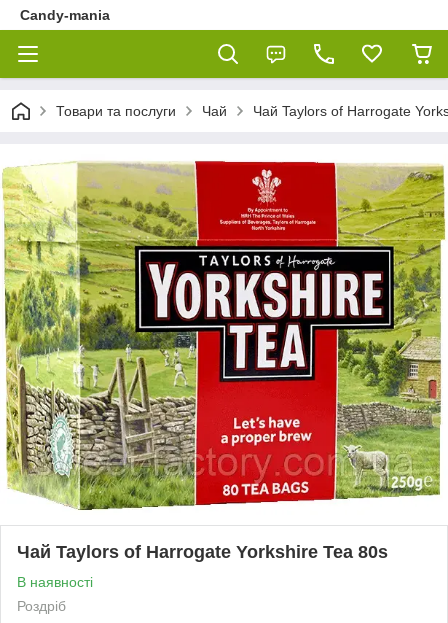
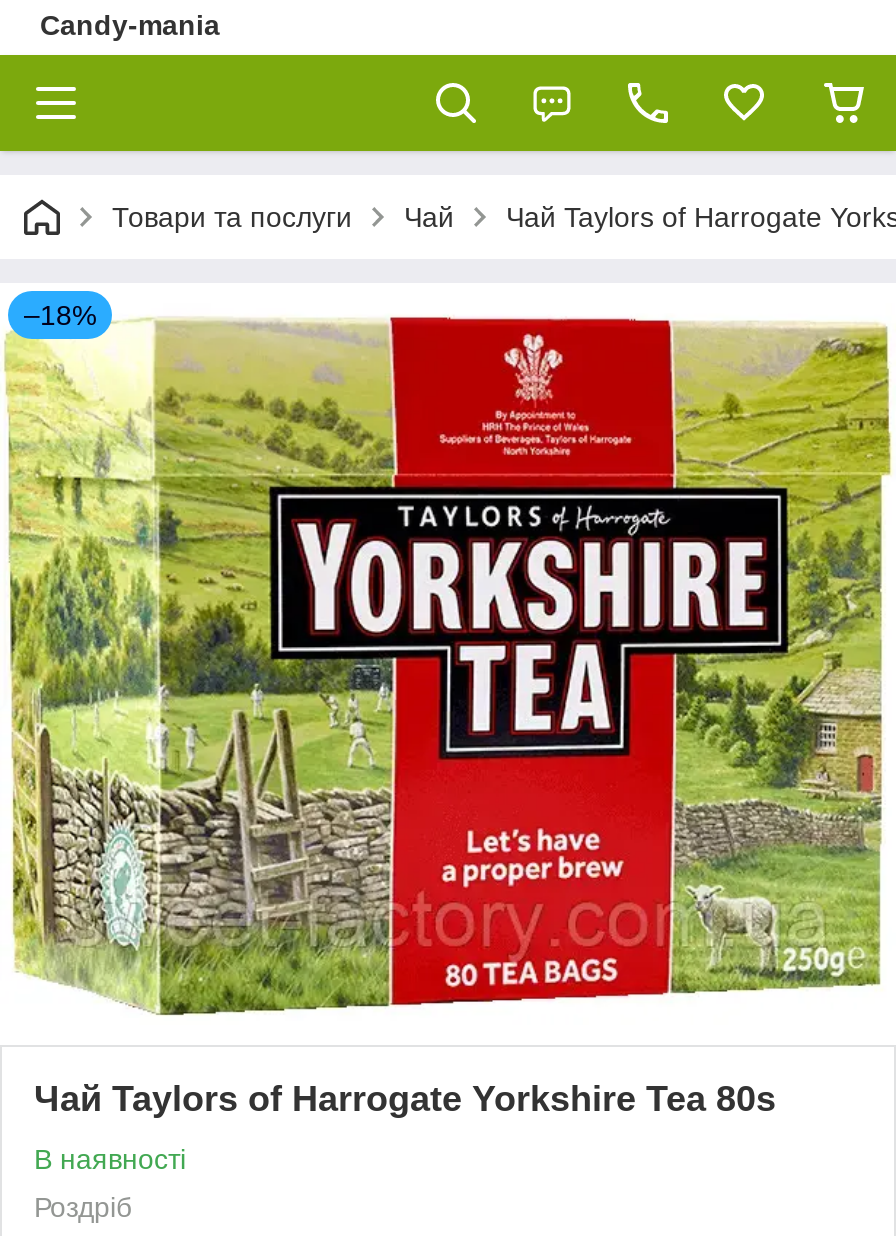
none -> [24,299,96,331] –18%

